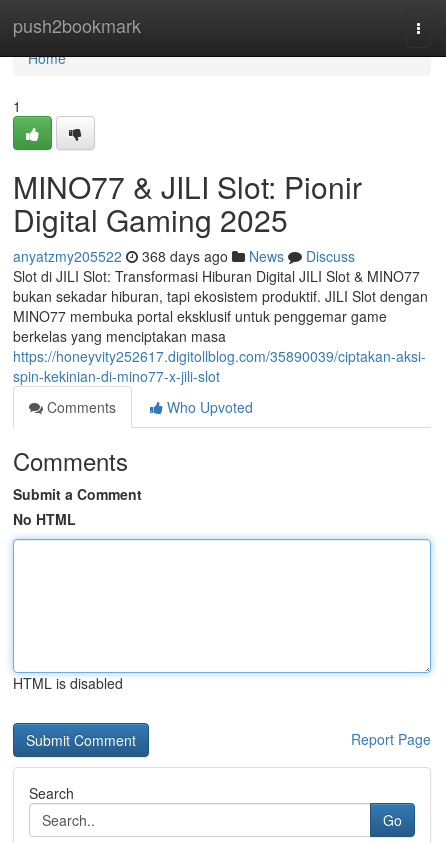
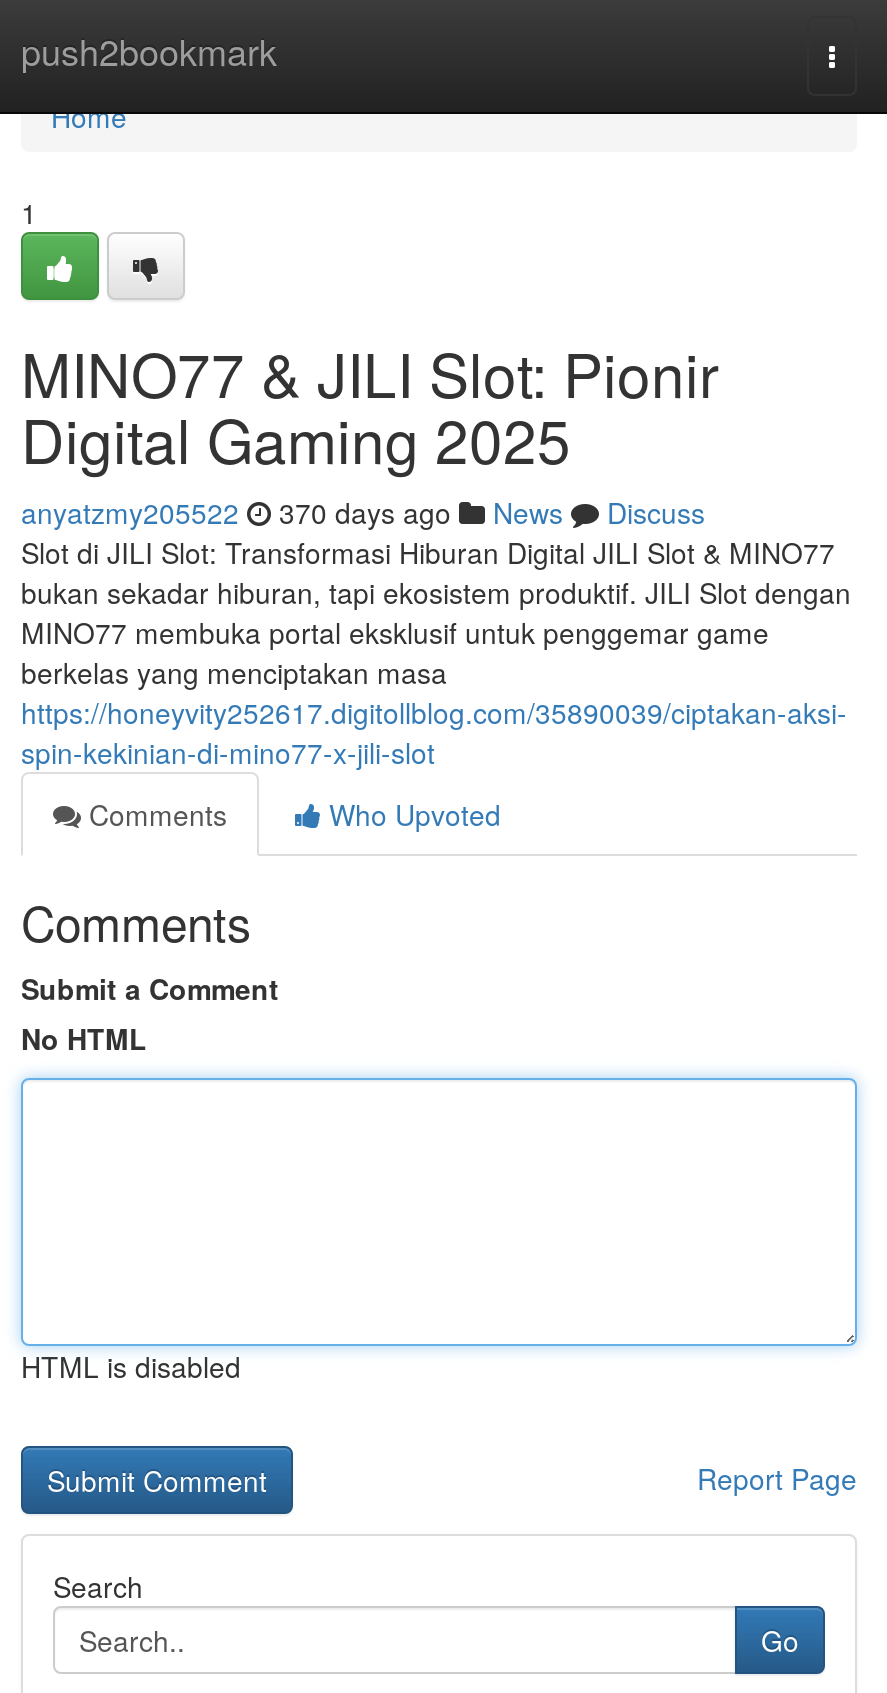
[13,246,355,266] anyatzmy205522 368 days ago News Discuss -> [21,492,705,532] anyatzmy205522 370 days ago News Discuss

